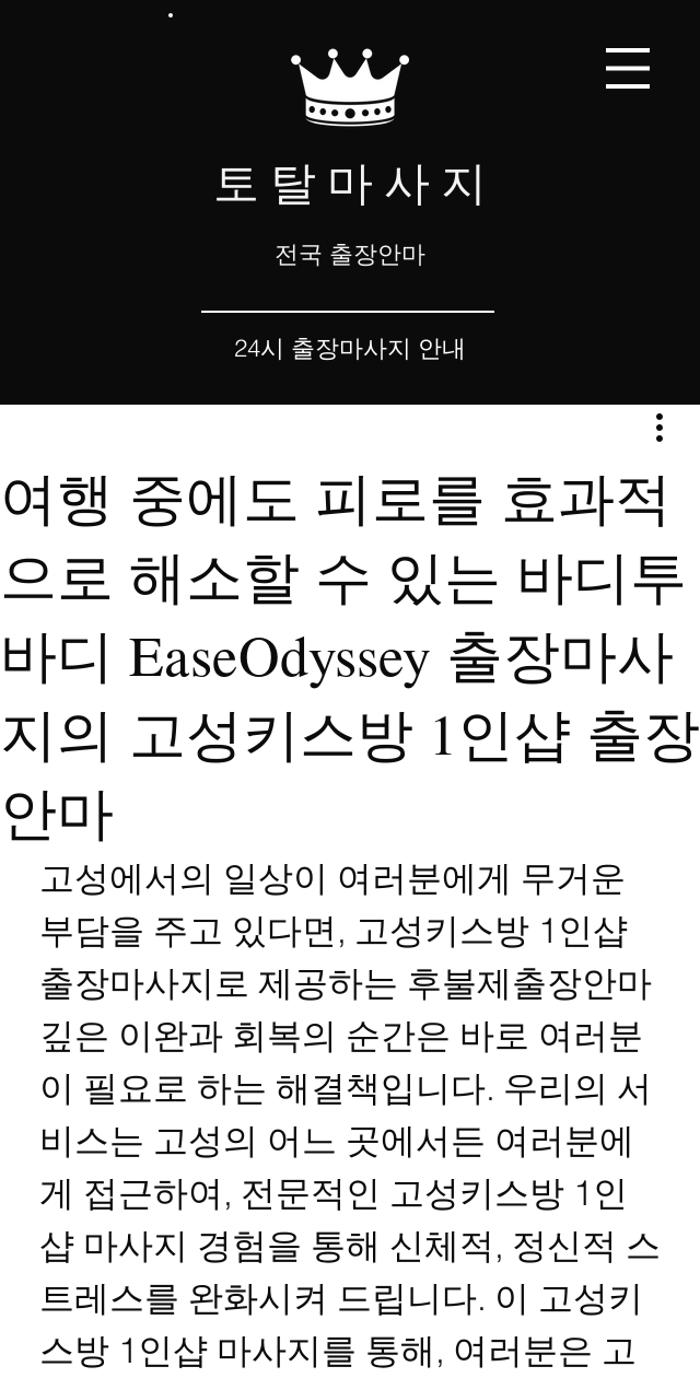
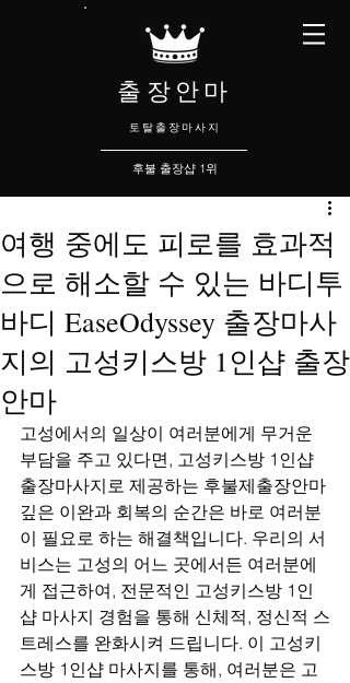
[213,151,487,363] 토 탈 마 사 지 | 전국 출장안마 | 24시 출장마사지 안내 -> [117,76,233,176] 출장안마 | 토탈출장마사지 | 후불 출장샵 1위

